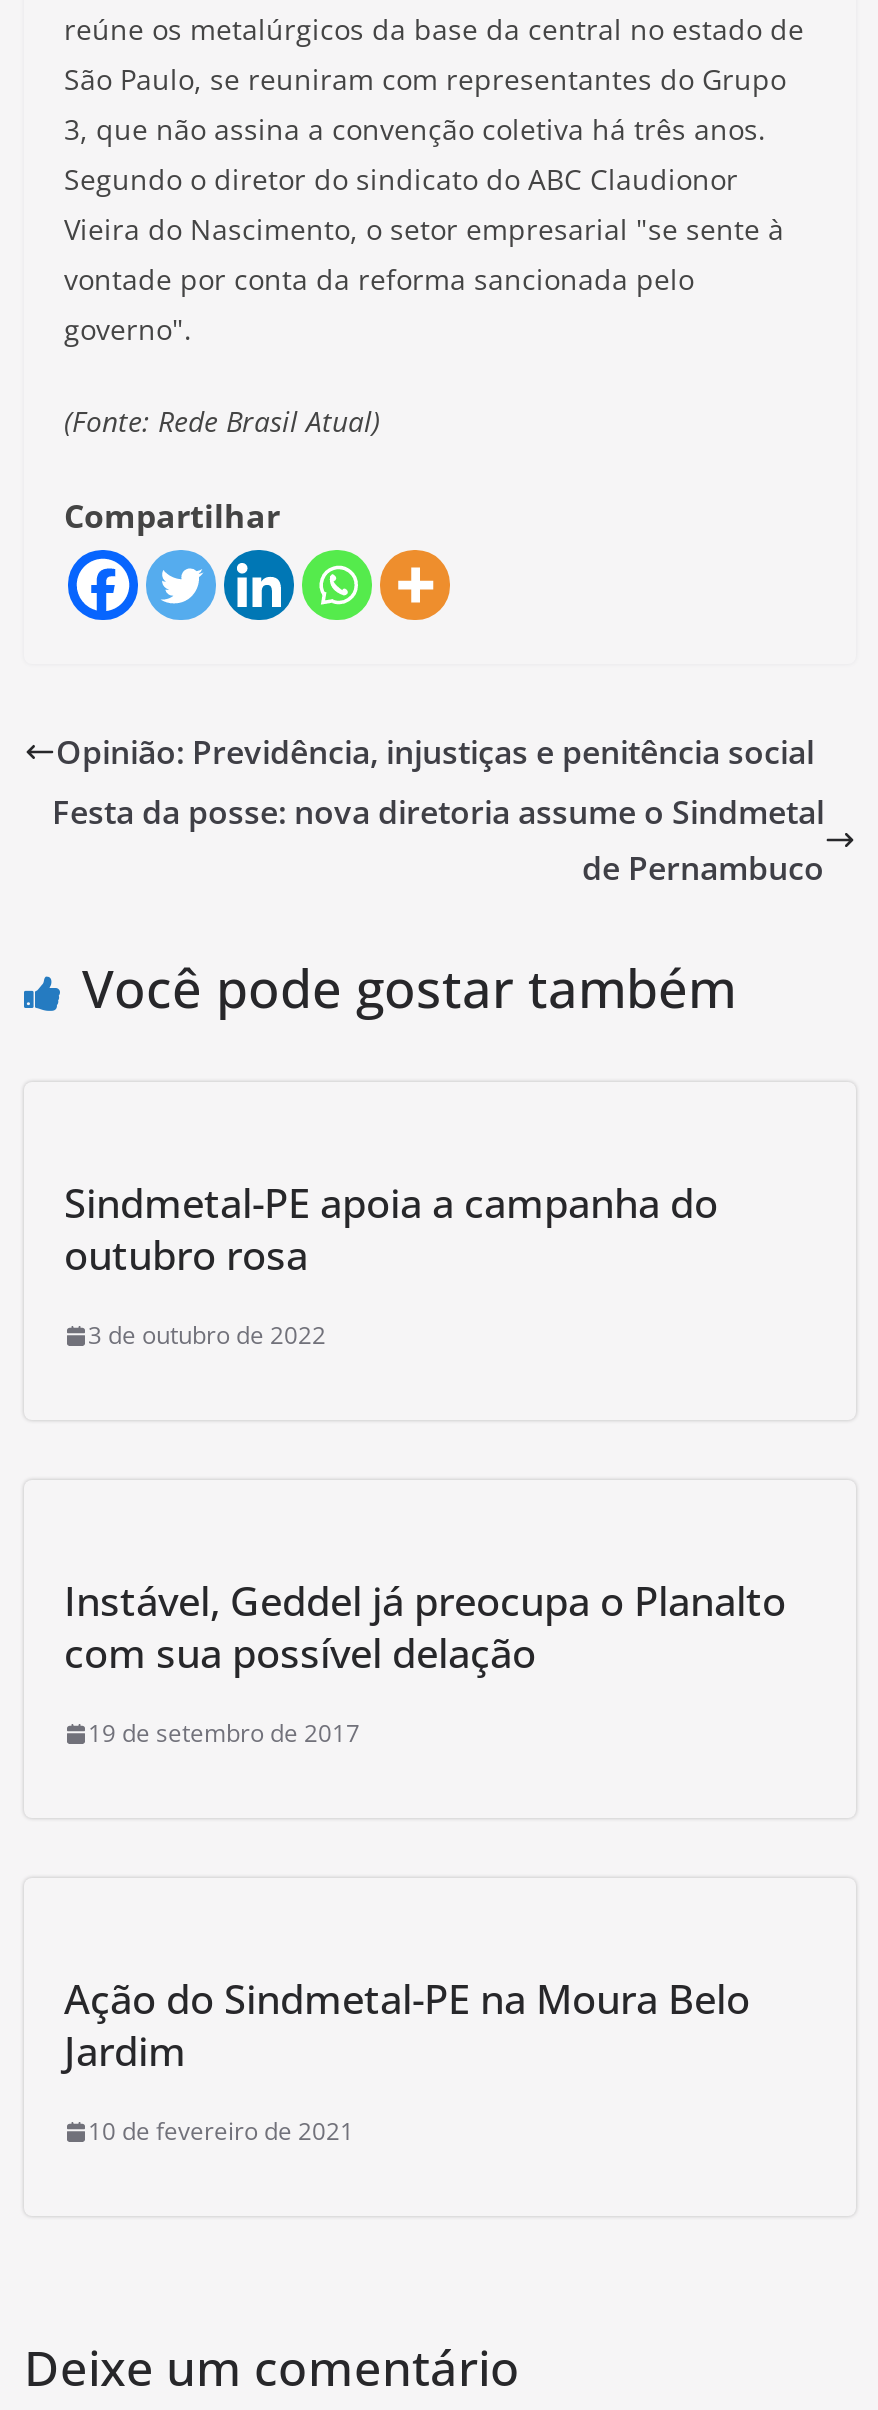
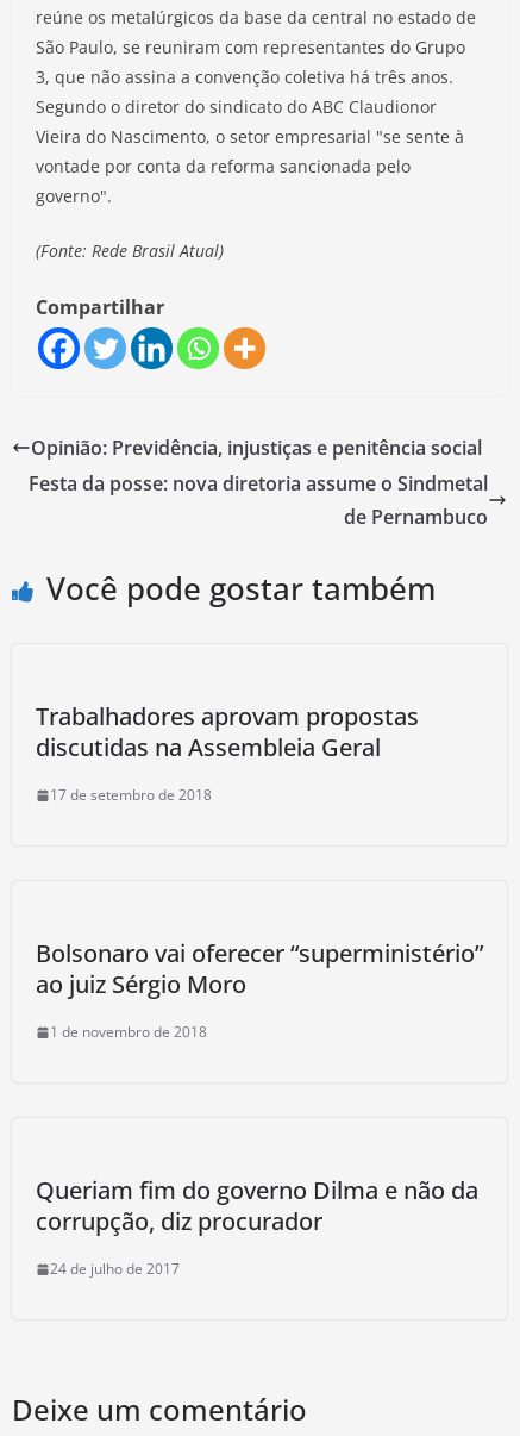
[64,1176,718,1282] Sindmetal-PE apoia a campanha do | outubro rosa -> [36,700,419,763] Trabalhadores aprovam propostas | discutidas na Assembleia Geral
[88,1318,326,1352] 3 de outubro de 2022 -> [50,785,212,805] 17 de setembro de 2018
[64,1574,786,1680] Instável, Geddel já preocupa o Planalto | com sua possível delação -> [36,937,483,1000] Bolsonaro vai oferecer “superministério” | ao juiz Sérgio Moro
[88,1716,360,1750] 19 de setembro de 2017 -> [50,1022,207,1042] 1 de novembro de 2018
[64,1972,750,2078] Ação do Sindmetal-PE na Moura Belo | Jardim -> [36,1174,478,1237] Queriam fim do governo Dilma e não da | corrupção, diz procurador
[88,2114,354,2148] 10 de fevereiro de 2021 -> [50,1259,180,1279] 24 de julho de 2017

